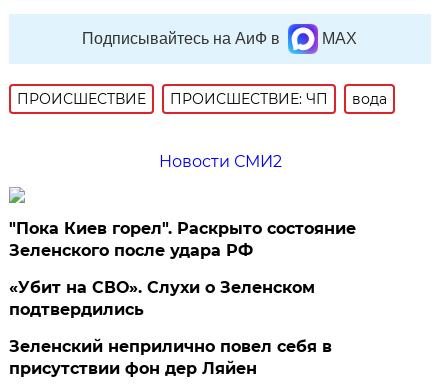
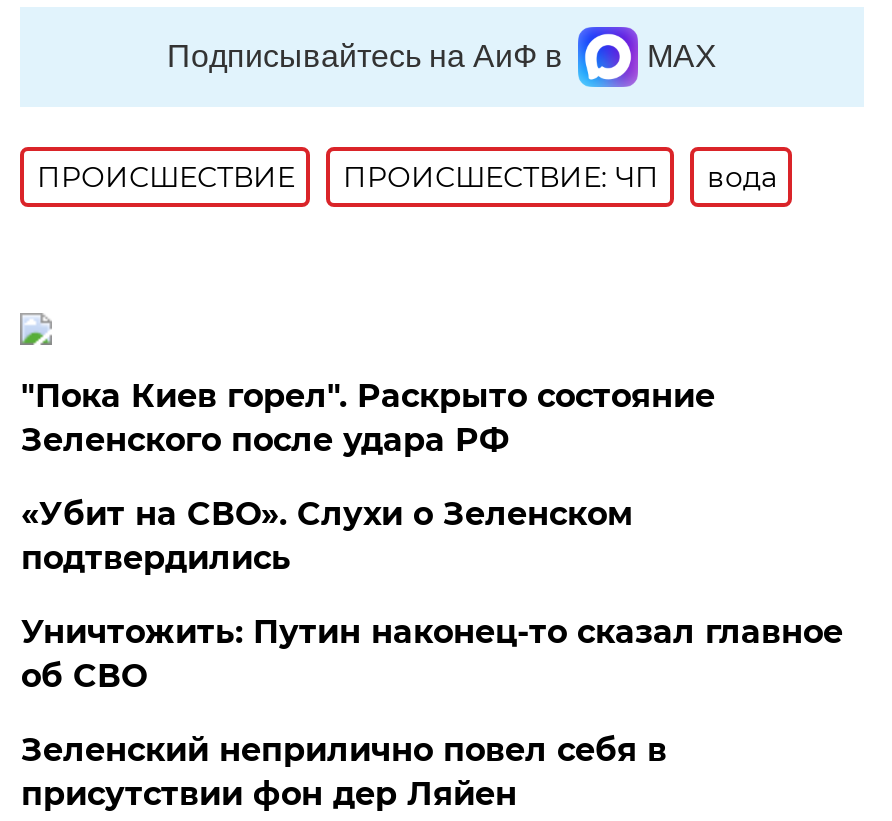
[159,152,282,171] Новости СМИ2 -> none
moved [9,219,356,319] -> [21,377,715,577]: "Пока Киев горел". Раскрыто состояние | Зеленского после удара РФ | «Убит на СВО». Слухи о Зеленском | подтвердились
none -> [21,613,843,695] Уничтожить: Путин наконец-то сказал главное | об СВО

